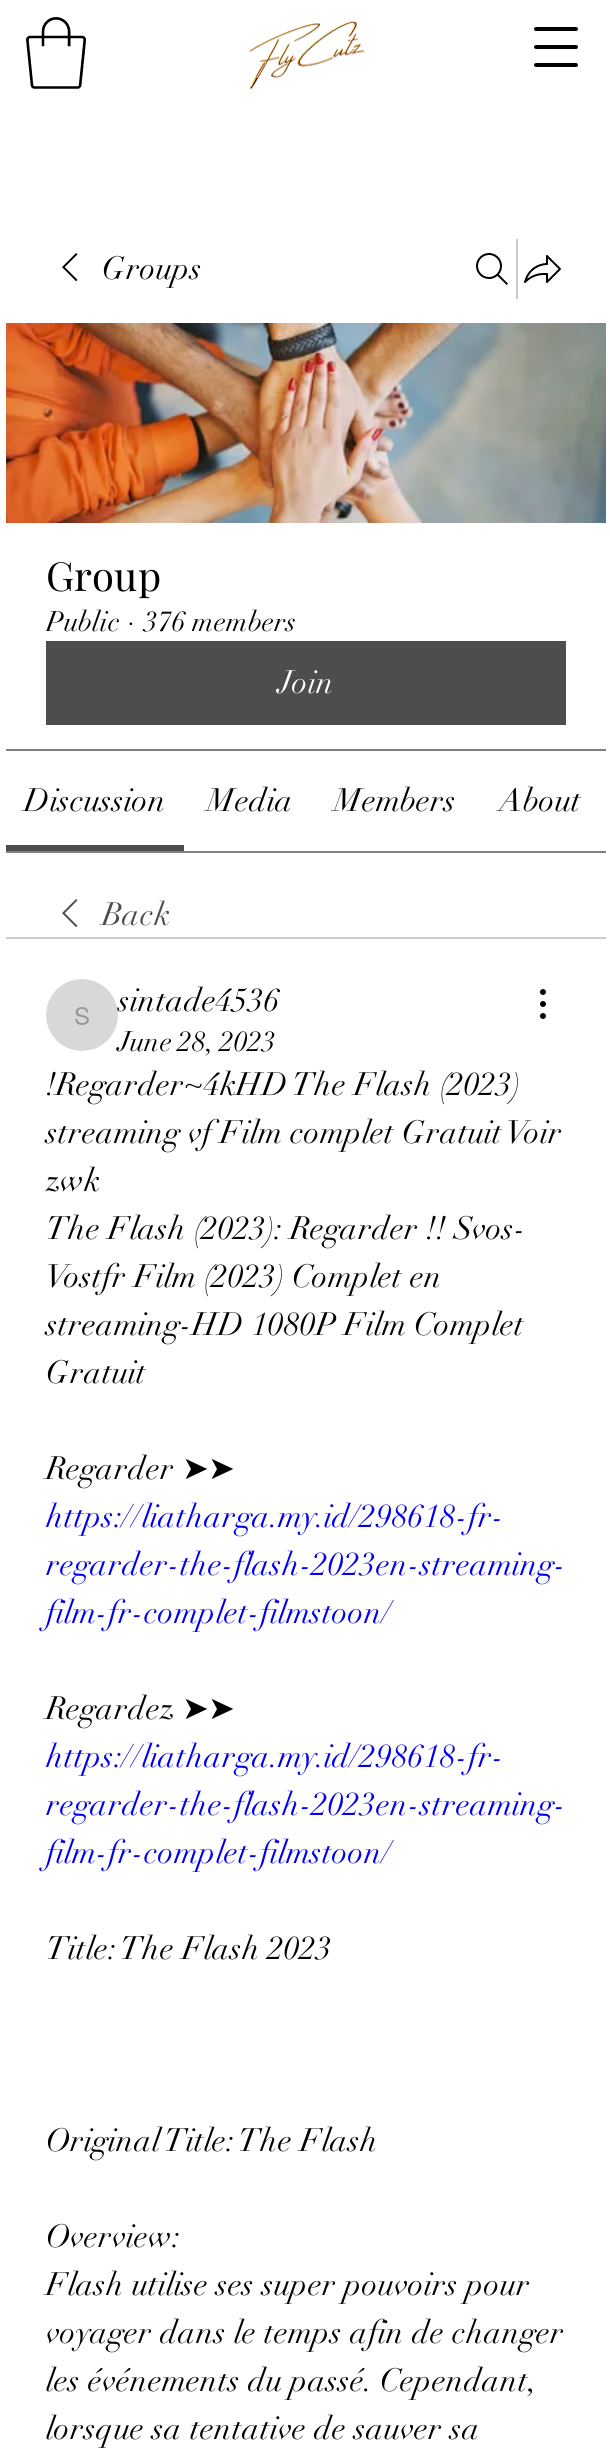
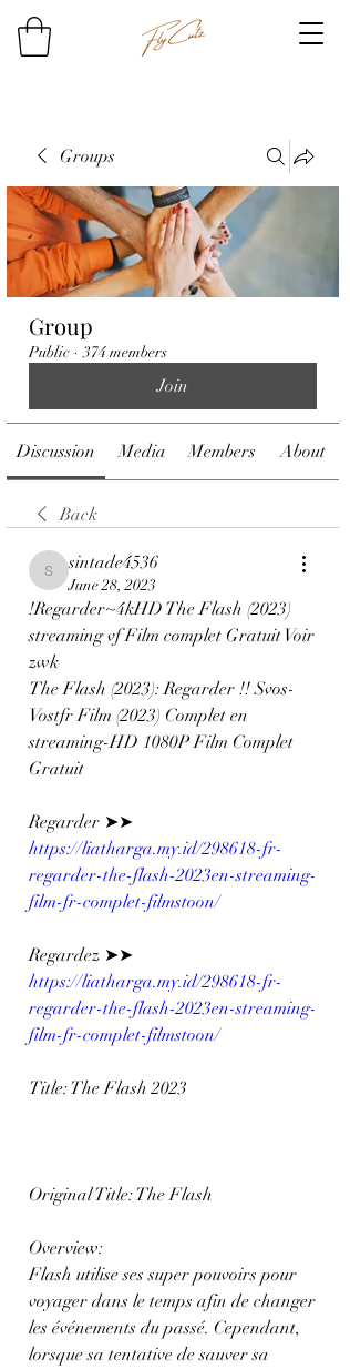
[46,604,296,638] Public · 376 members -> [29,342,167,361] Public · 374 members

